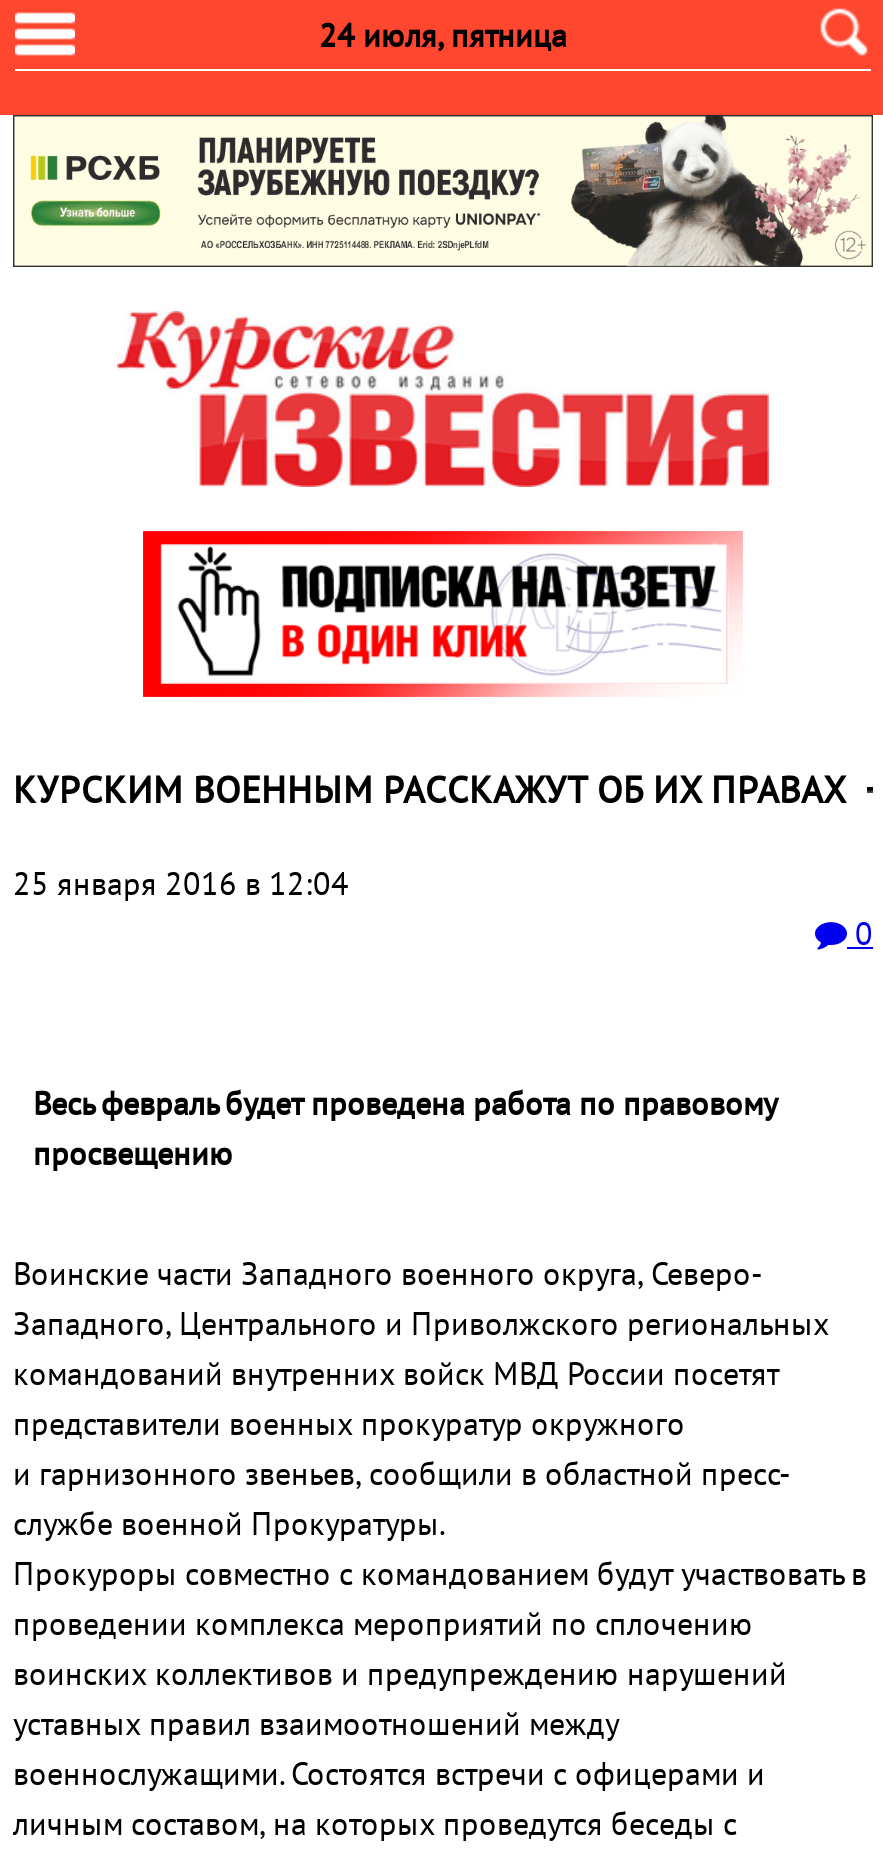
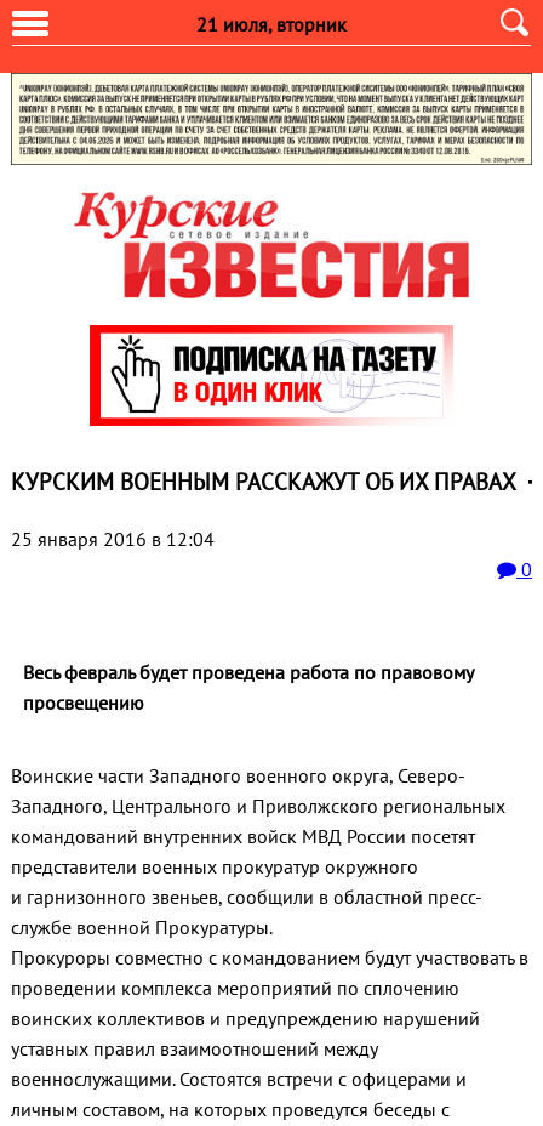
[319,15,567,55] 24 июля, пятница -> [196,12,347,36] 21 июля, вторник
[27,115,863,267] [image] -> [18,73,525,164] [image]

